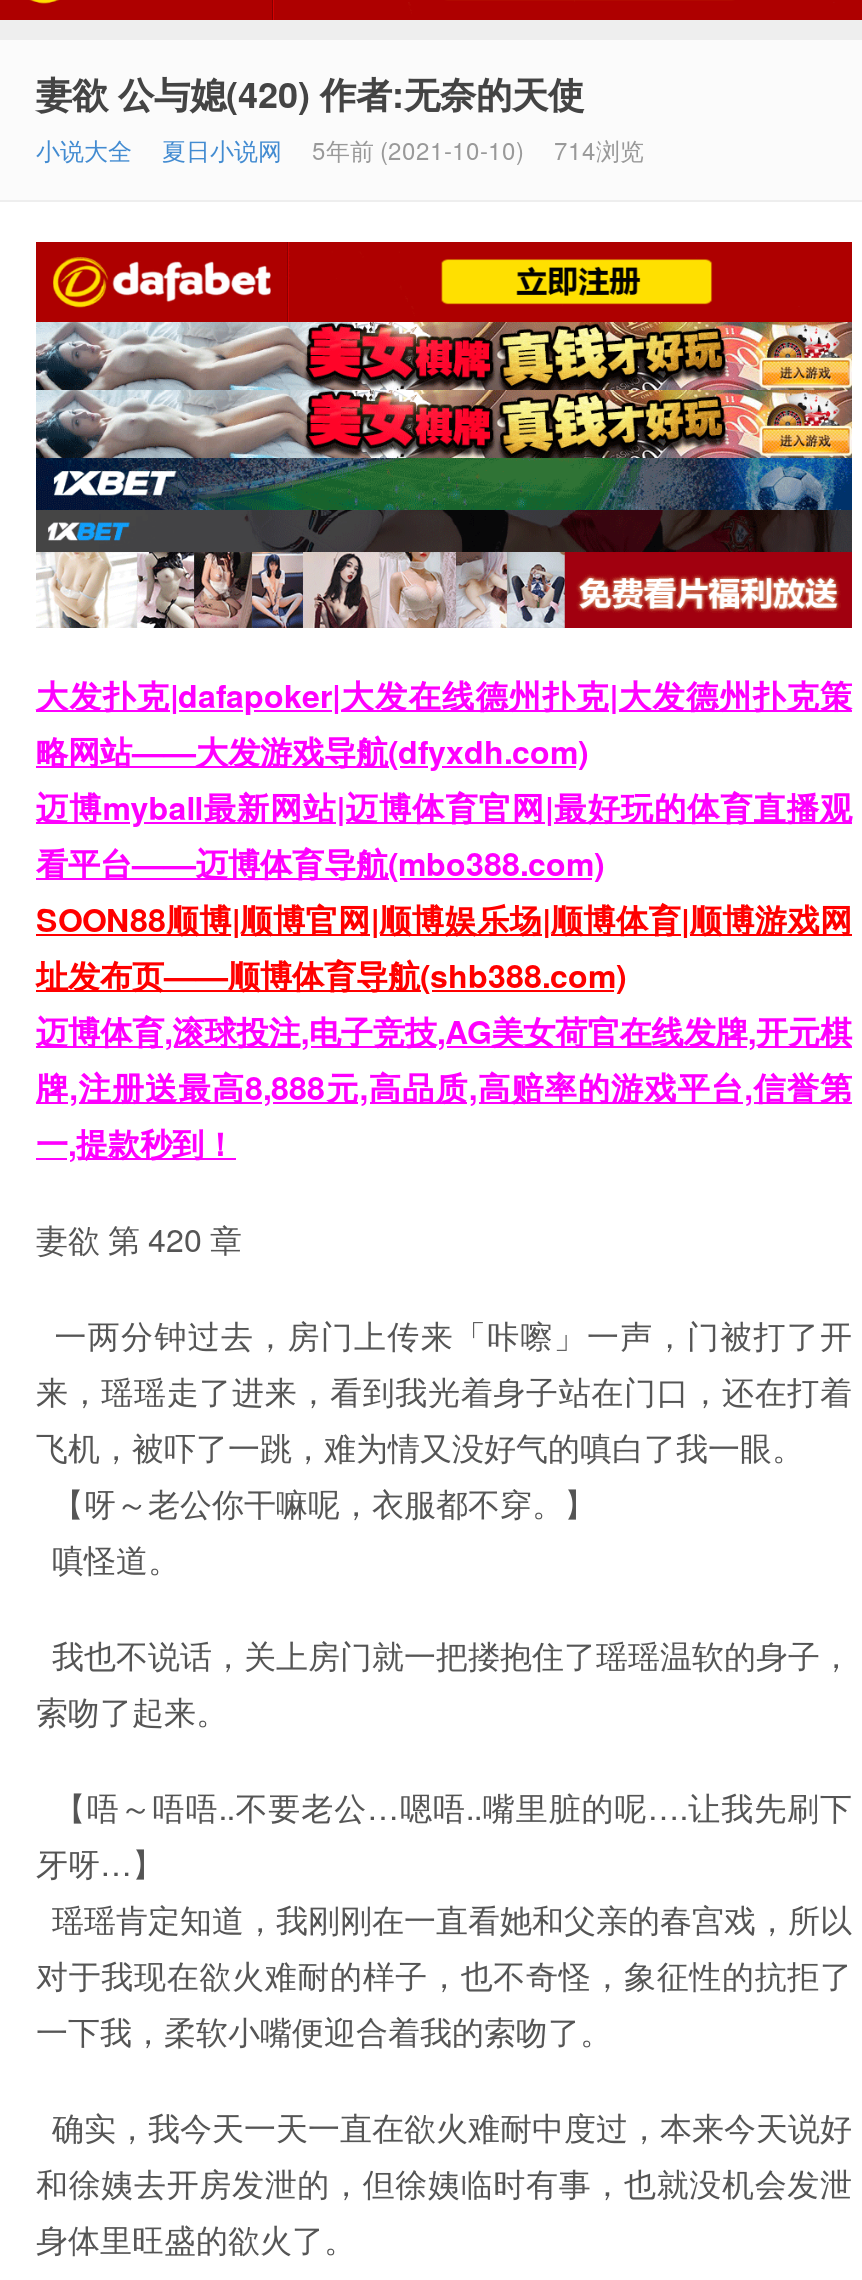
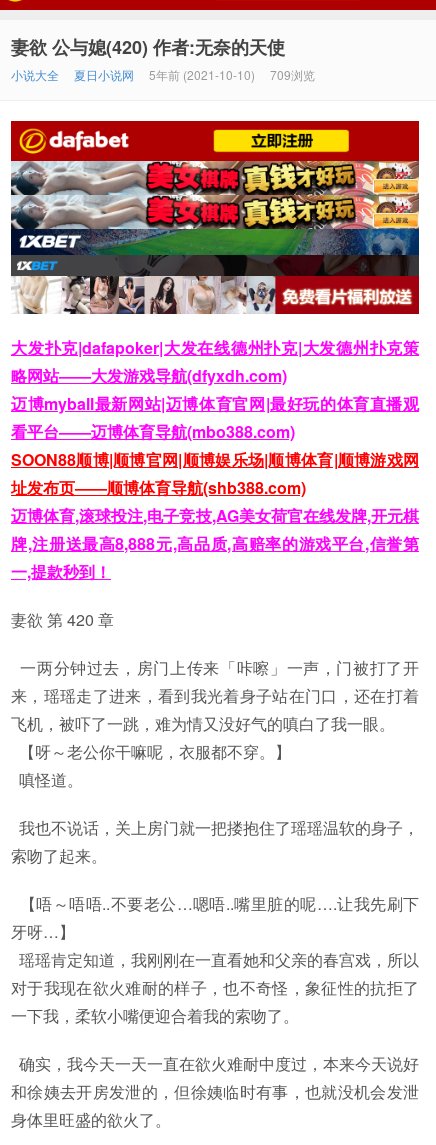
[36,131,644,165] 小说大全 夏日小说网 5年前 (2021-10-10) 714浏览 -> [11,66,315,83] 小说大全 夏日小说网 5年前 (2021-10-10) 709浏览

